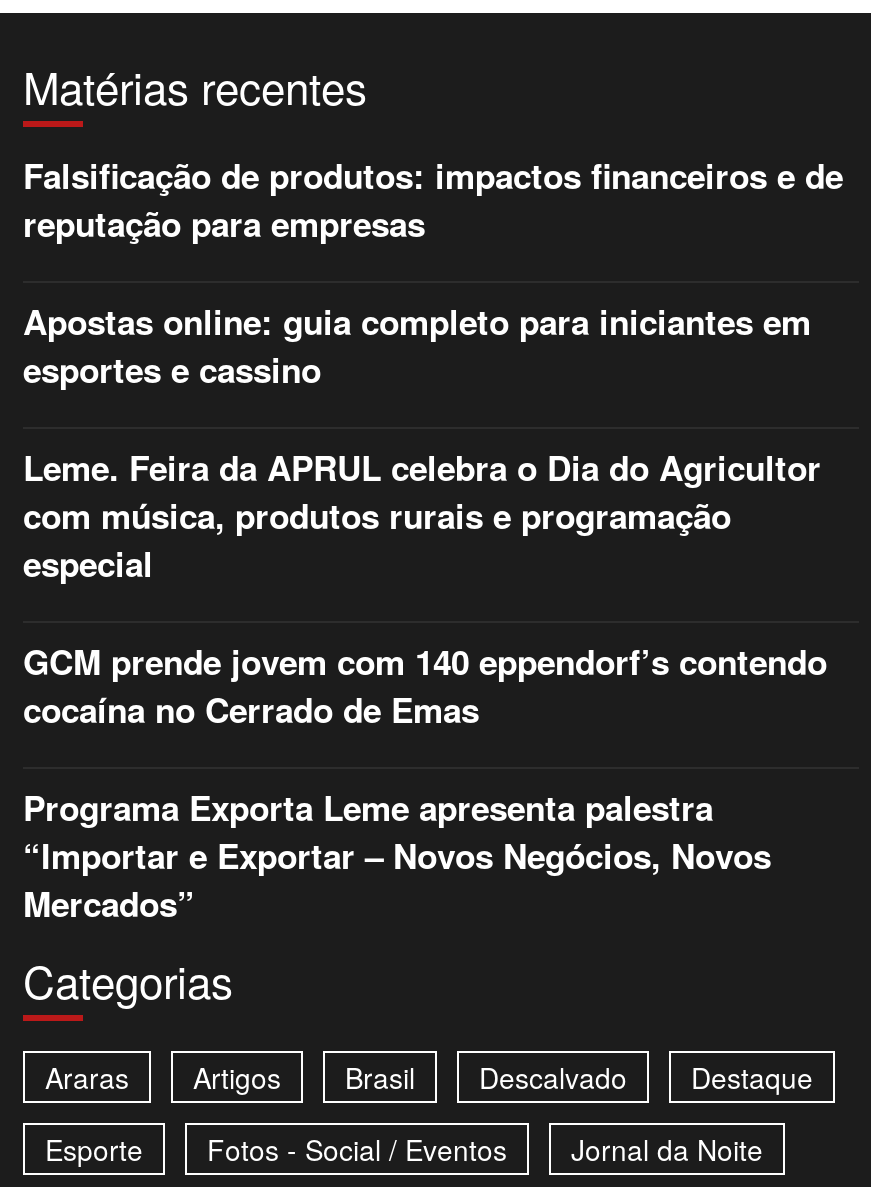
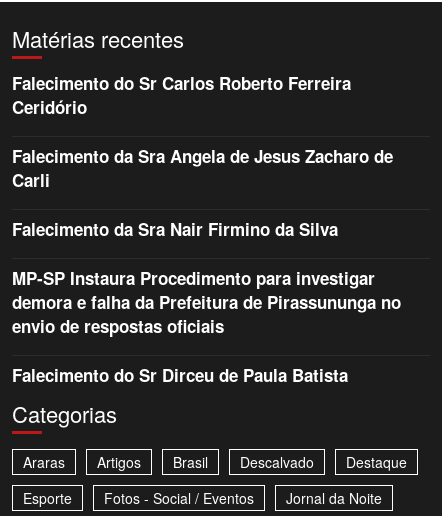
[23,152,843,248] Falsificação de produtos: impactos financeiros e de | reputação para empresas -> [12,71,351,119] Falecimento do Sr Carlos Roberto Ferreira | Ceridório
[23,298,811,394] Apostas online: guia completo para iniciantes em | esportes e cassino -> [12,144,393,192] Falecimento da Sra Angela de Jesus Zacharo de | Carli
[23,444,821,588] Leme. Feira da APRUL celebra o Dia do Agricultor | com música, produtos rurais e programação | especial -> [12,217,338,241] Falecimento da Sra Nair Firmino da Silva
[23,638,827,734] GCM prende jovem com 140 eppendorf’s contendo | cocaína no Cerrado de Emas -> [12,266,401,338] MP-SP Instaura Procedimento para investigar | demora e falha da Prefeitura de Pirassununga no | envio de respostas oficiais
[23,784,771,928] Programa Exporta Leme apresenta palestra | “Importar e Exportar – Novos Negócios, Novos | Mercados” -> [12,363,348,387] Falecimento do Sr Dirceu de Paula Batista

